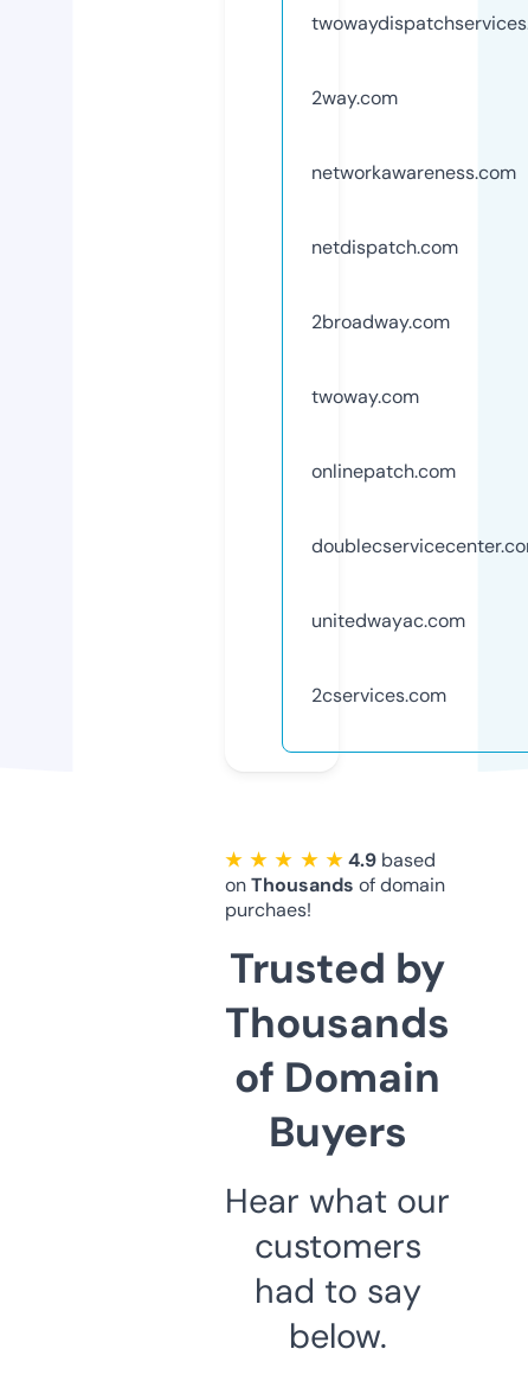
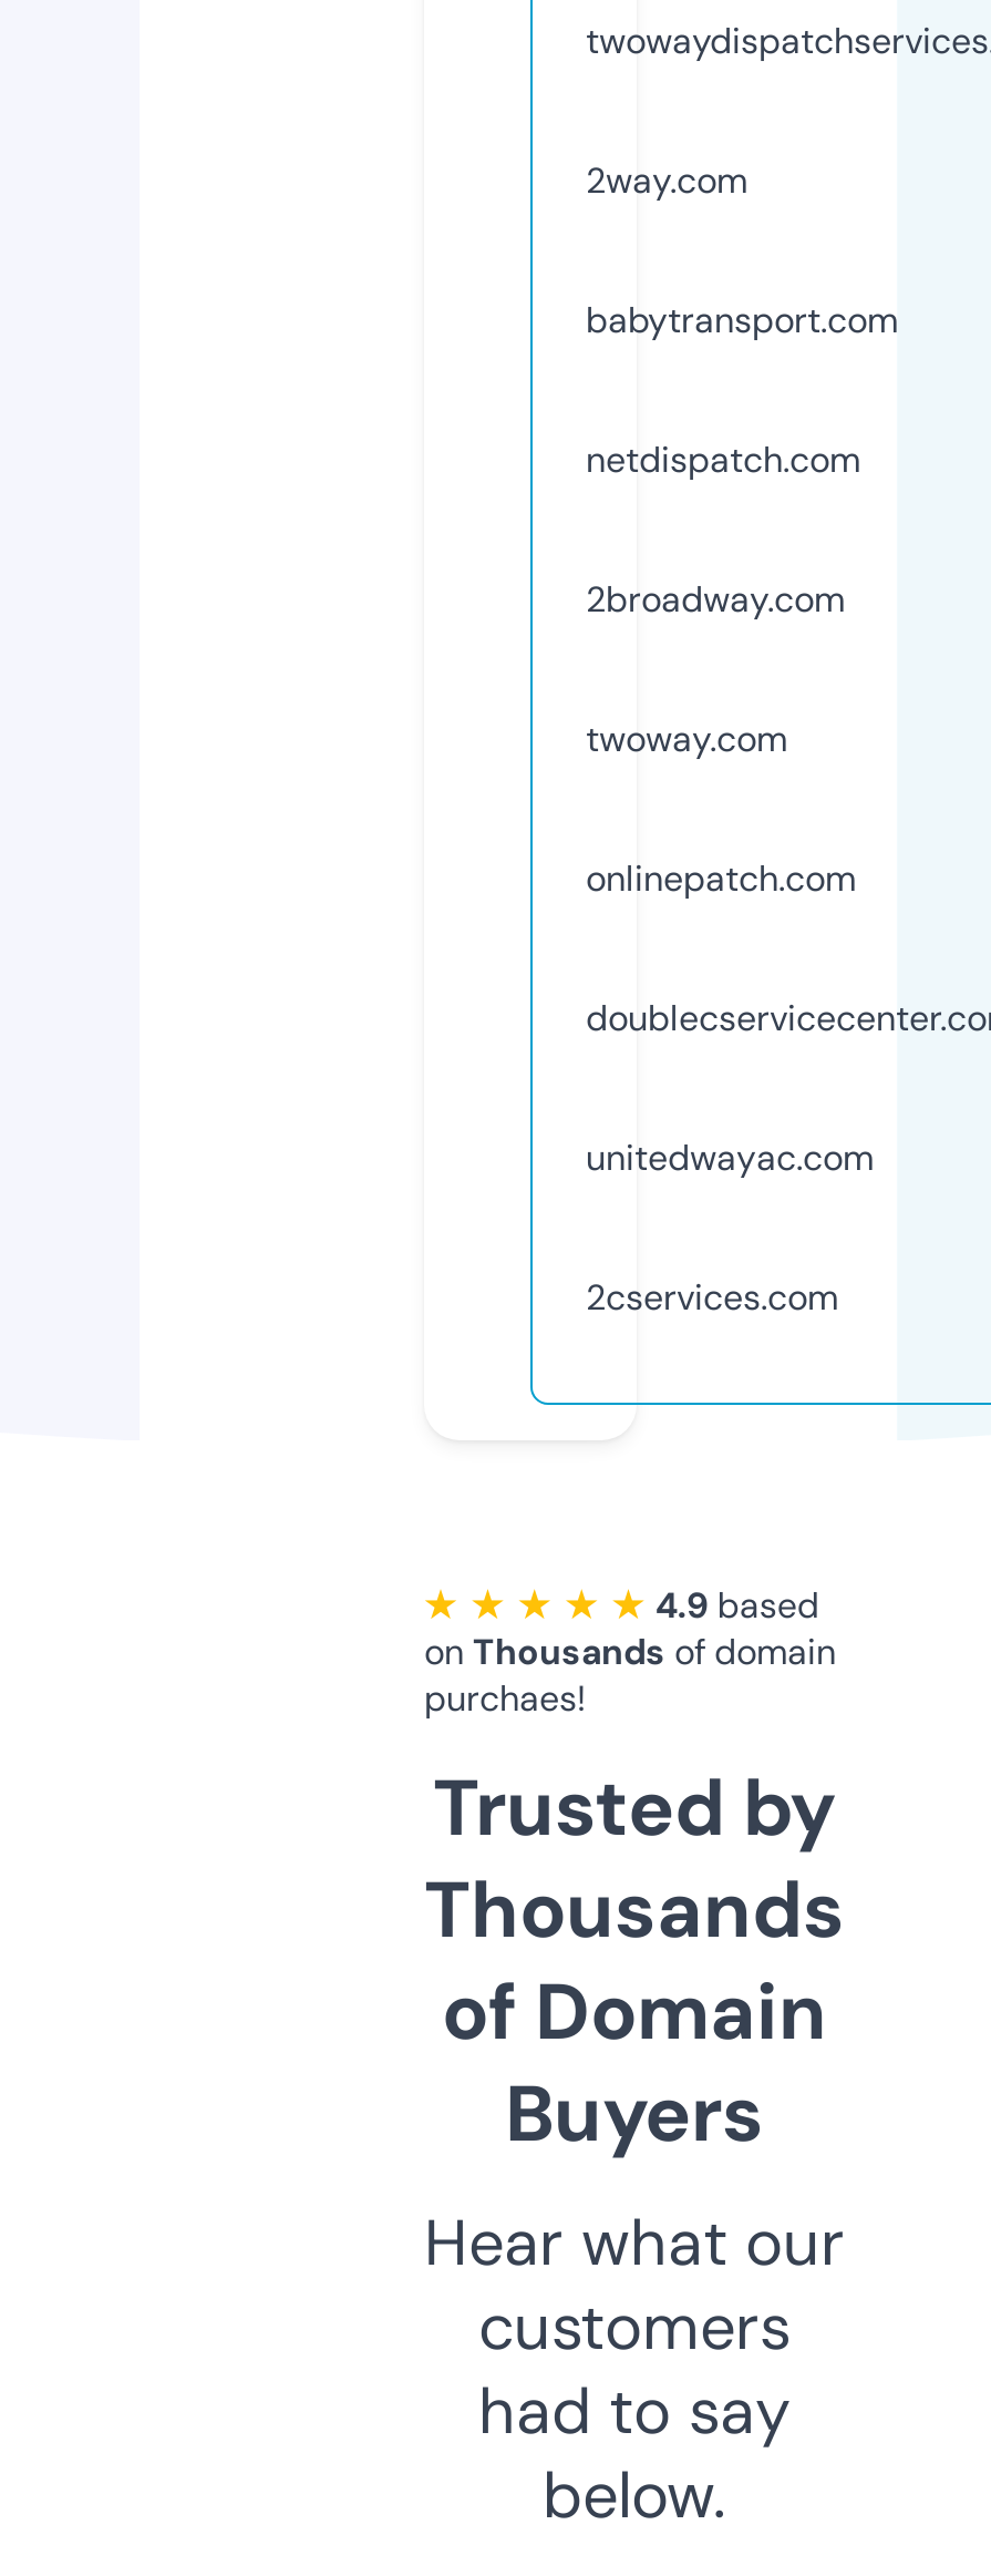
[311,160,516,185] networkawareness.com -> [586,296,898,343] babytransport.com

